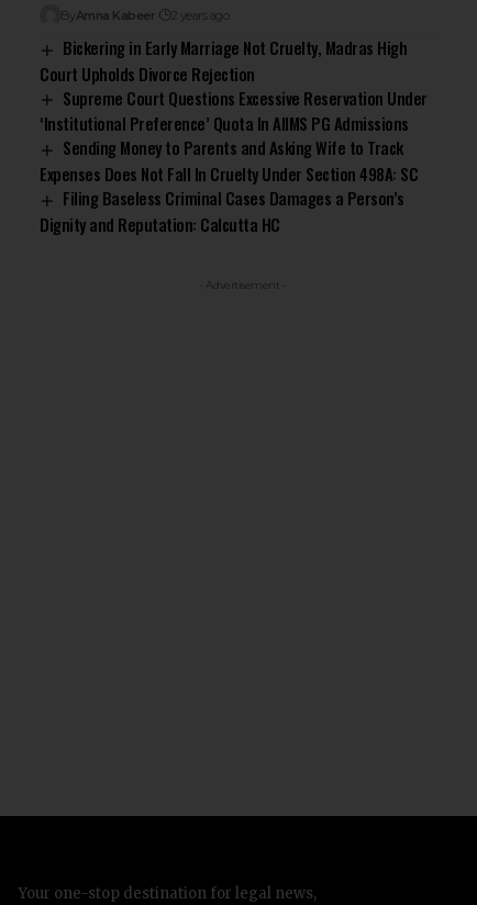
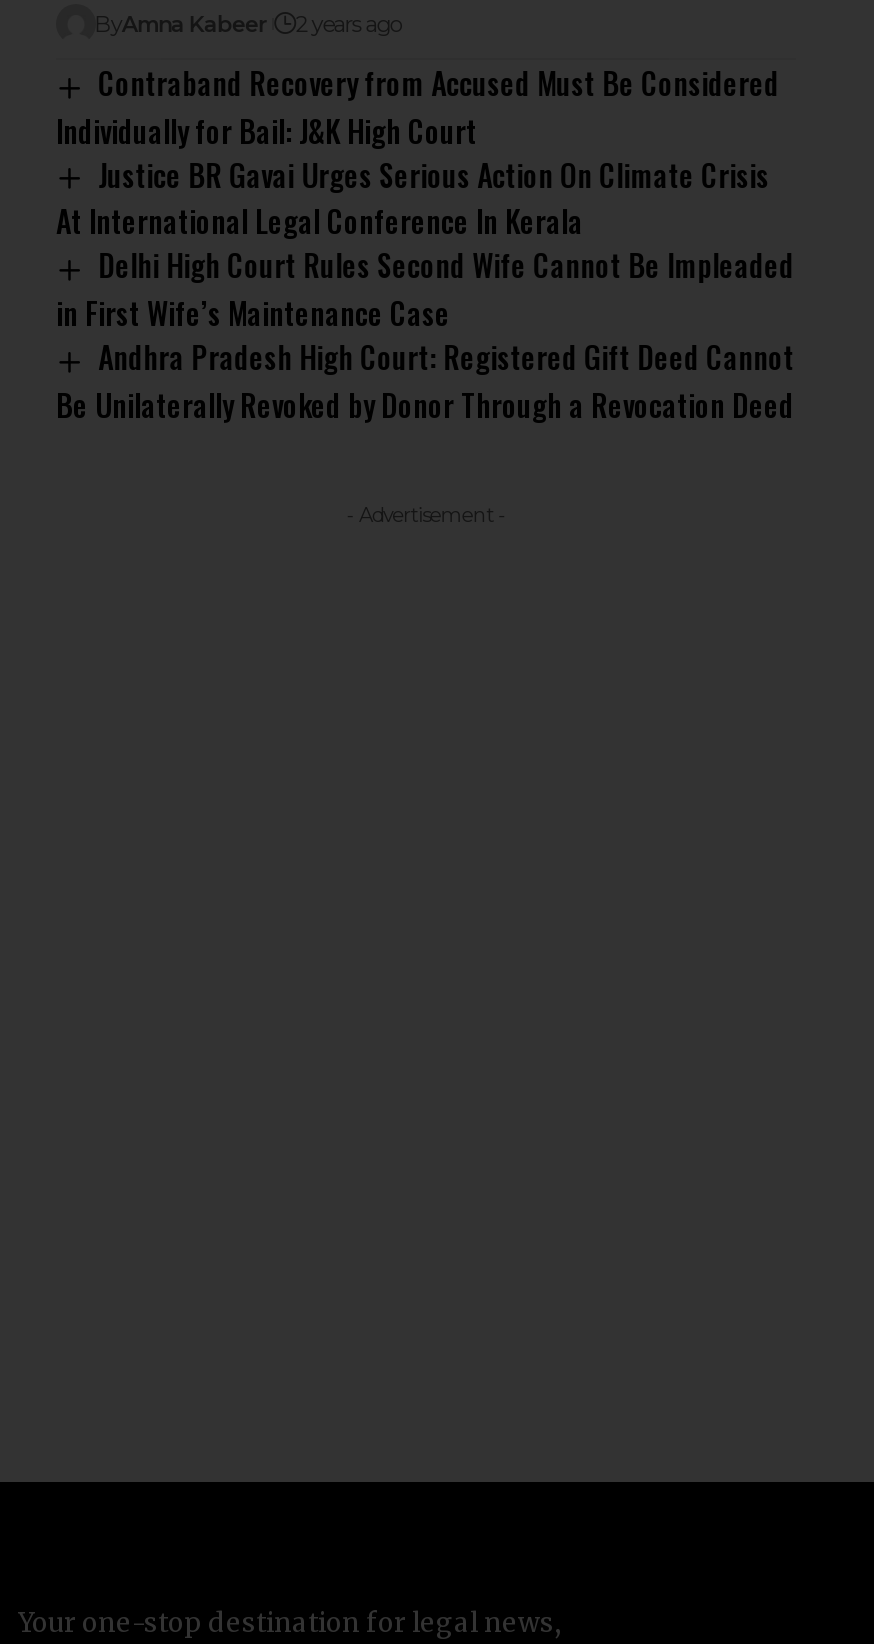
[40,35,427,236] Bickering in Early Marriage Not Cruelty, Madras High | Court Upholds Divorce Rejection | Supreme Court Questions Excessive Reservation Under | ‘Institutional Preference’ Quota In AIIMS PG Admissions | Sending Money to Parents and Asking Wife to Track | Expenses Does Not Fall In Cruelty Under Section 498A: SC | Filing Baseless Criminal Cases Damages a Person’s | Dignity and Reputation: Calcutta HC -> [56,60,794,425] Contraband Recovery from Accused Must Be Considered | Individually for Bail: J&K High Court | Justice BR Gavai Urges Serious Action On Climate Crisis | At International Legal Conference In Kerala | Delhi High Court Rules Second Wife Cannot Be Impleaded | in First Wife’s Maintenance Case | Andhra Pradesh High Court: Registered Gift Deed Cannot | Be Unilaterally Revoked by Donor Through a Revocation Deed

